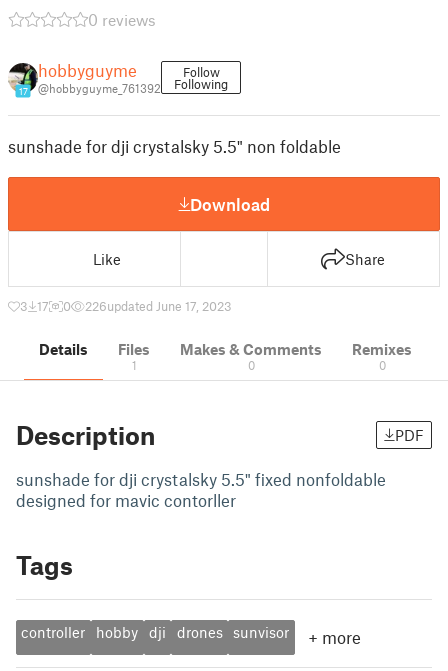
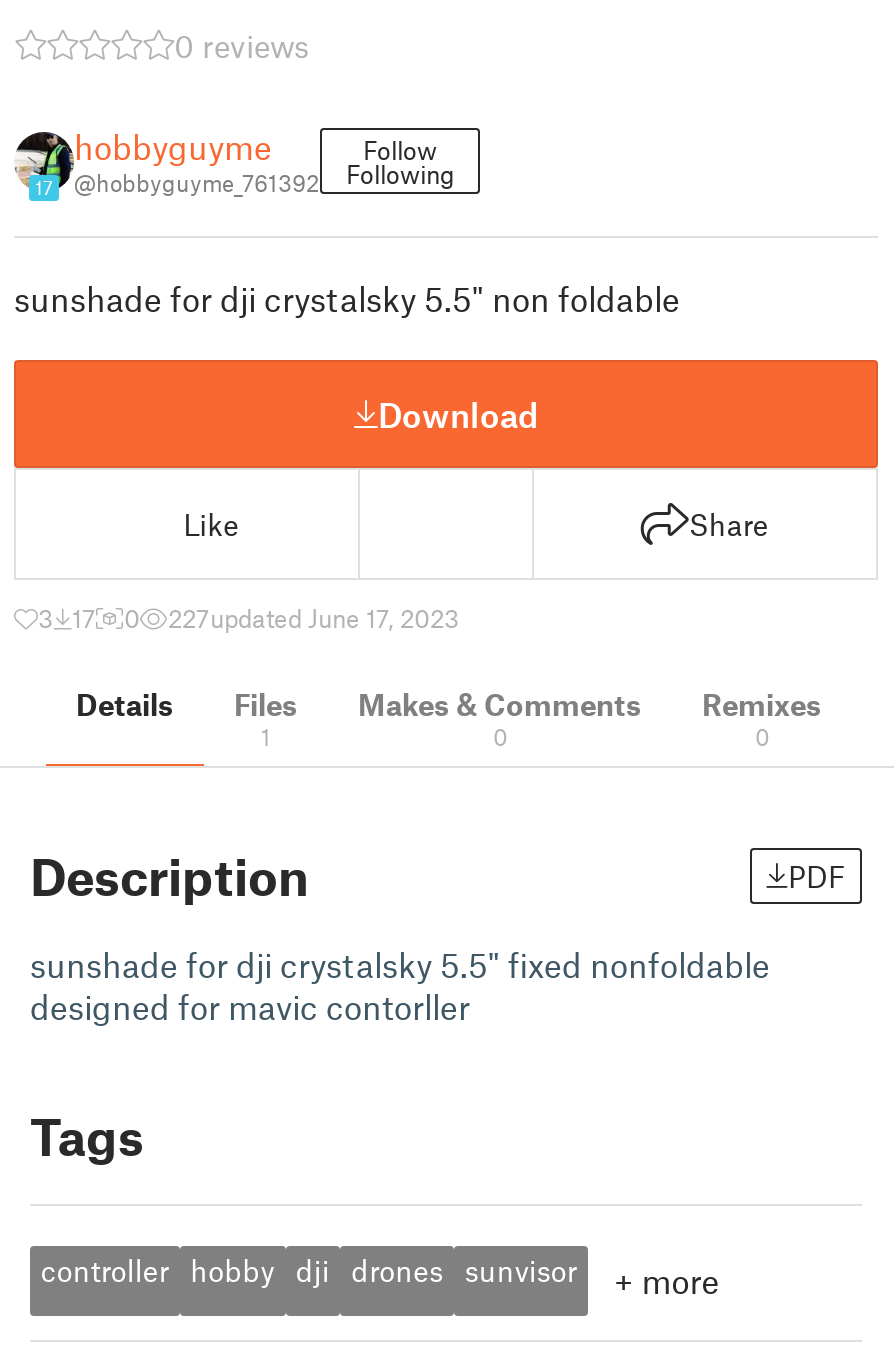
[85,298,232,314] 226updated June 17, 2023 -> [168,602,460,634] 227updated June 17, 2023

